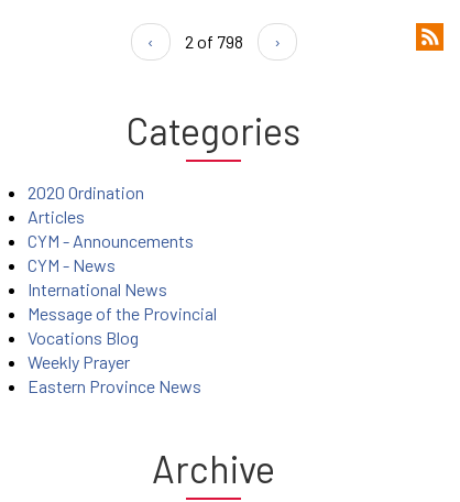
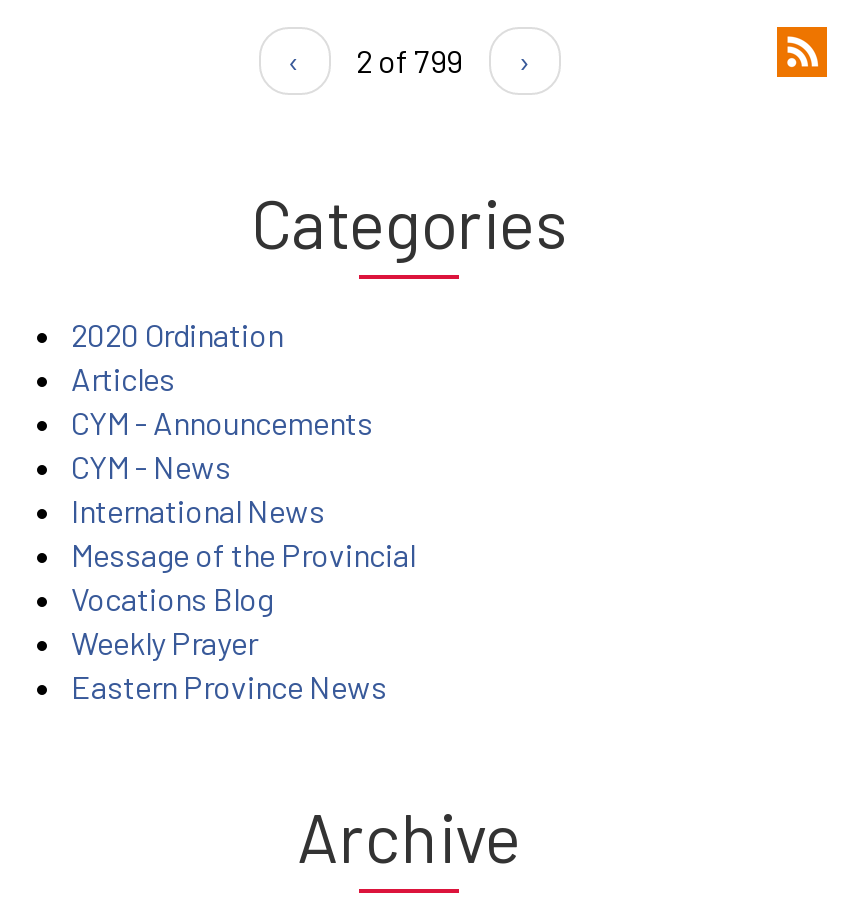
[184,30,243,51] 2 of 798 -> [356,40,462,78] 2 of 799

